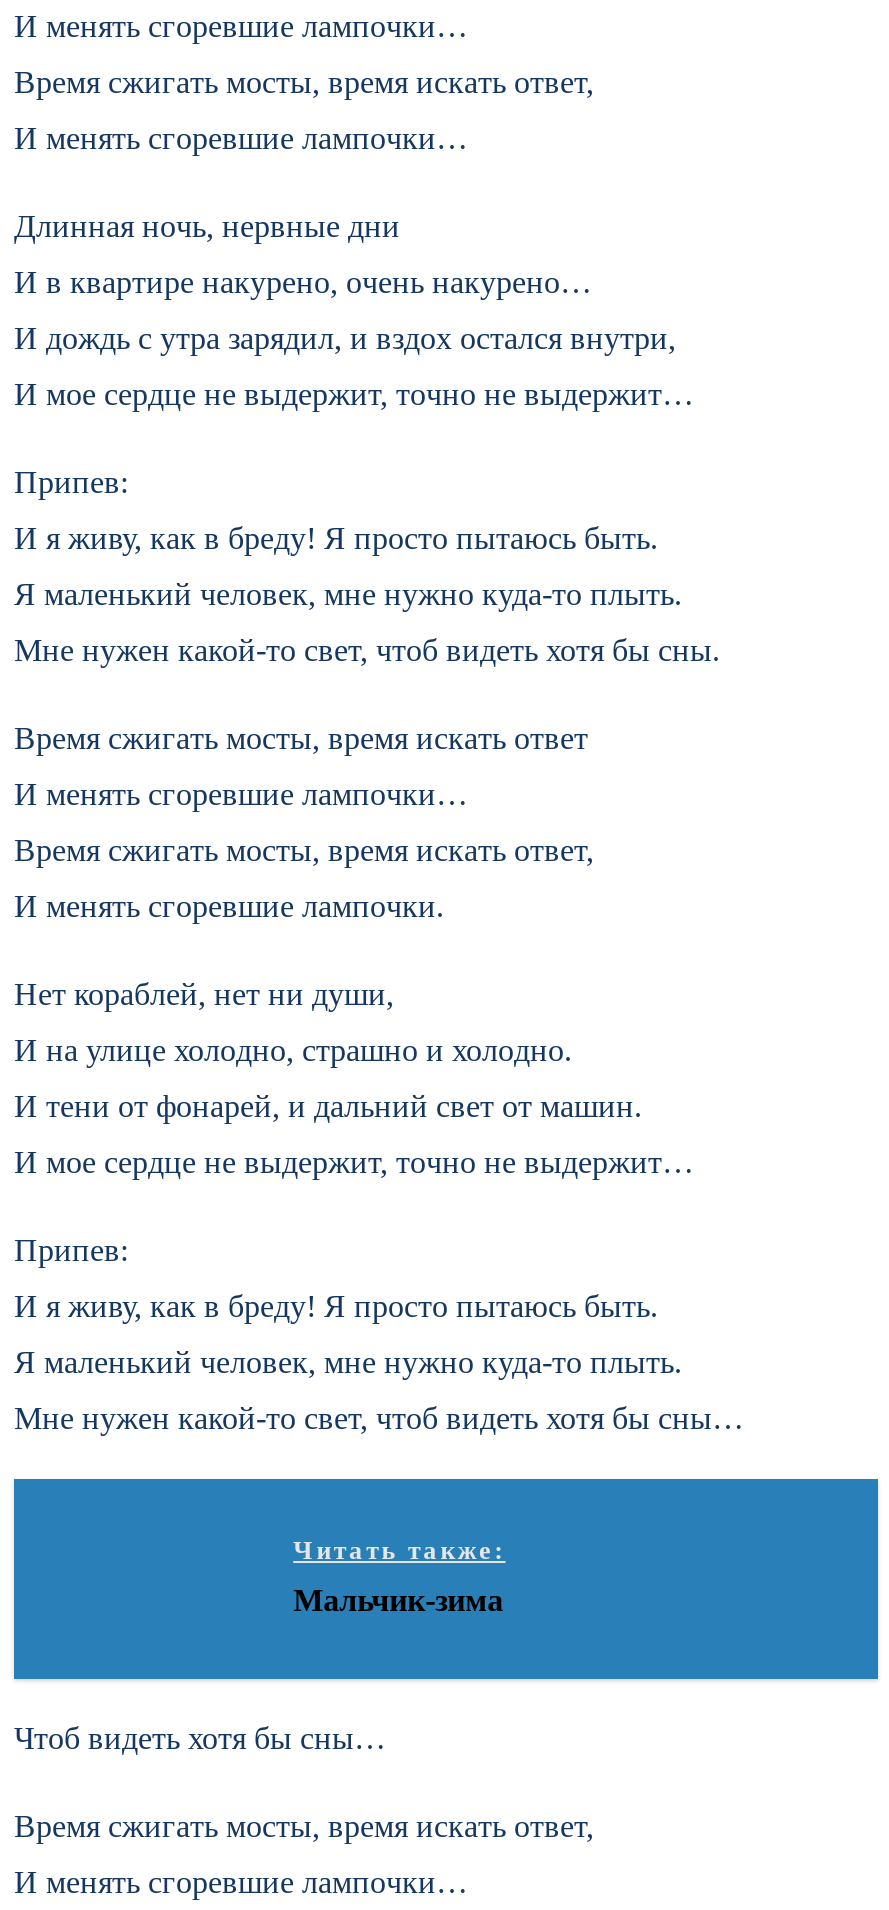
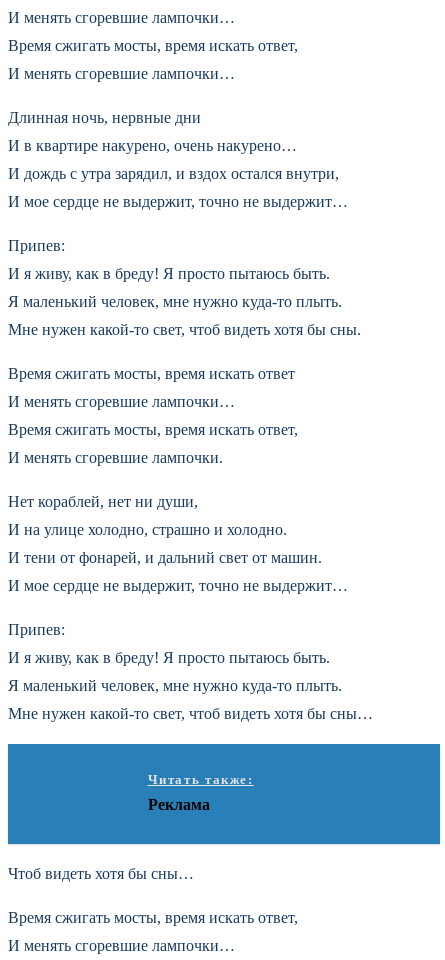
[293,1583,503,1617] Мальчик-зима -> [148,796,210,813] Реклама

